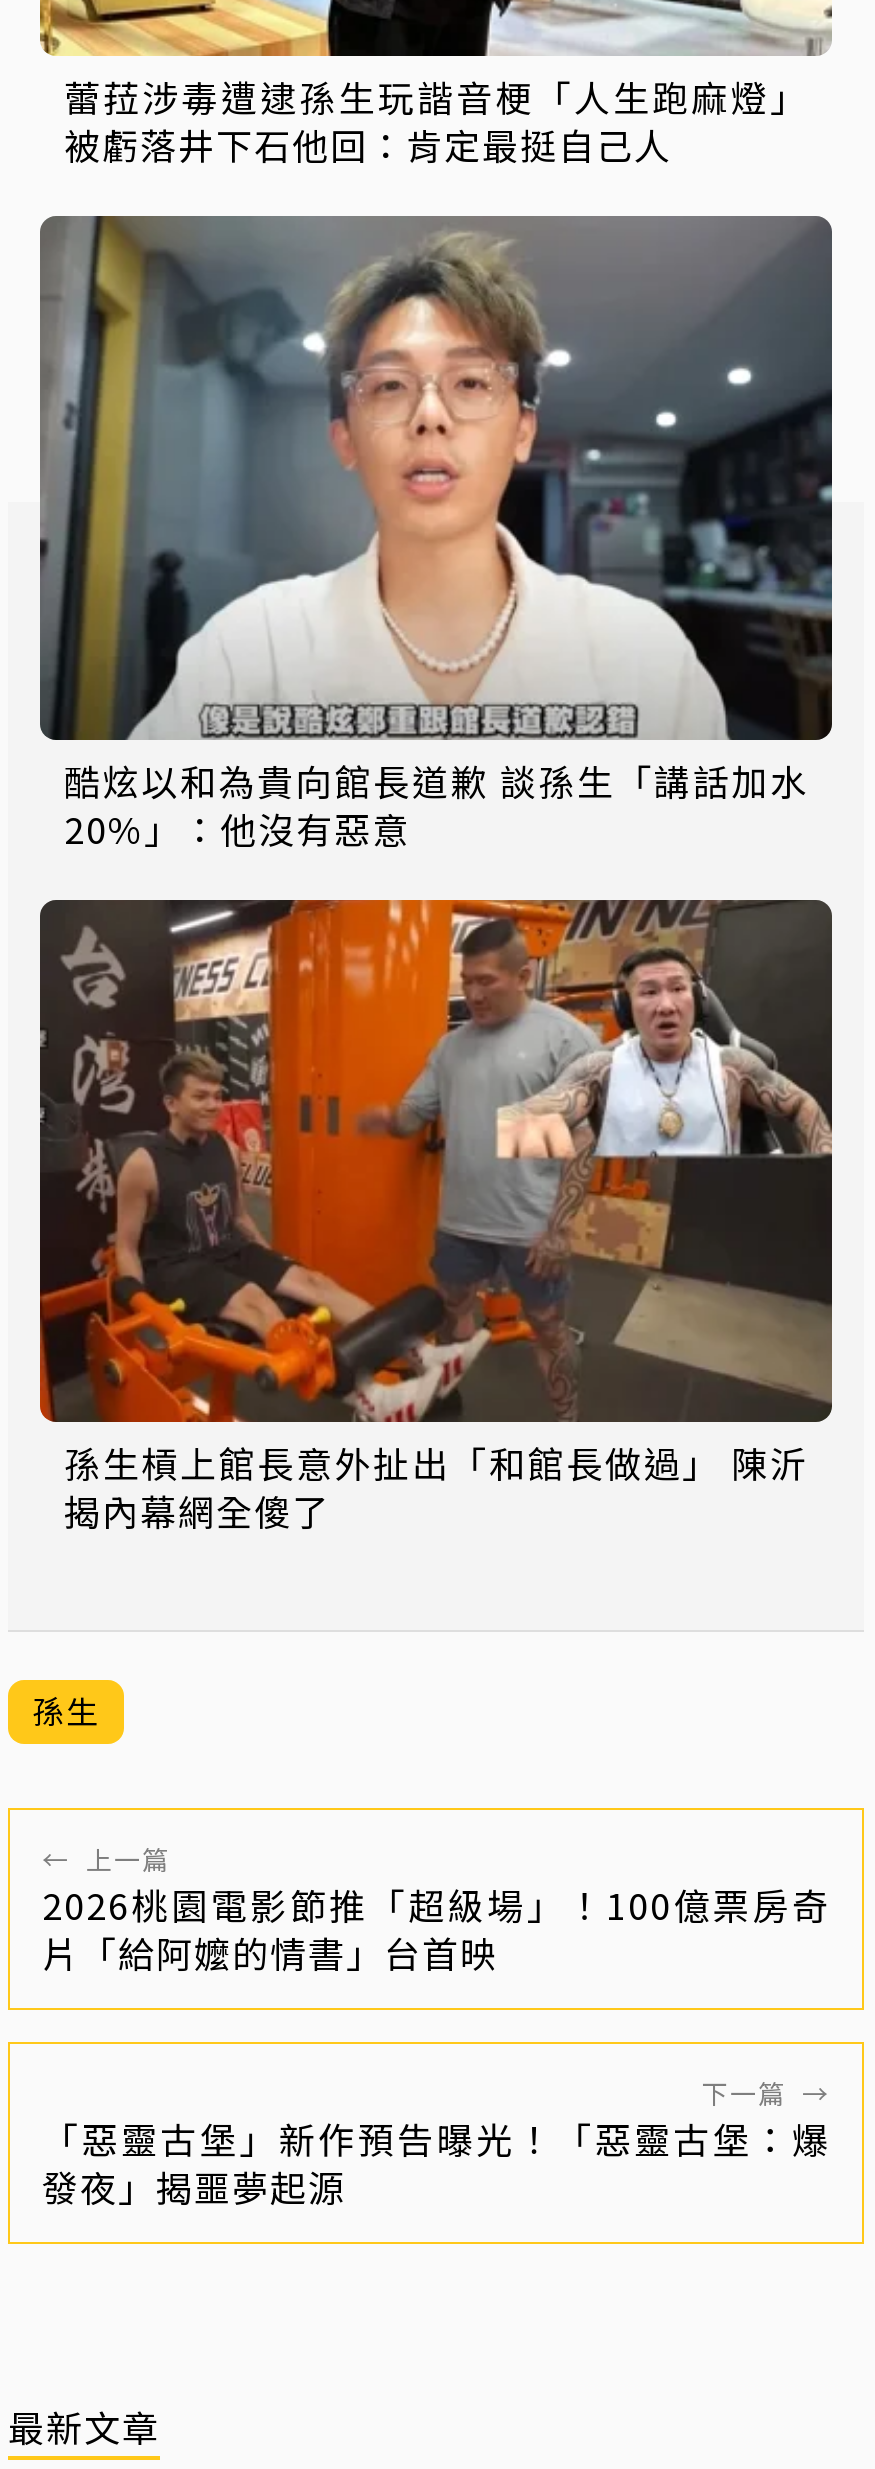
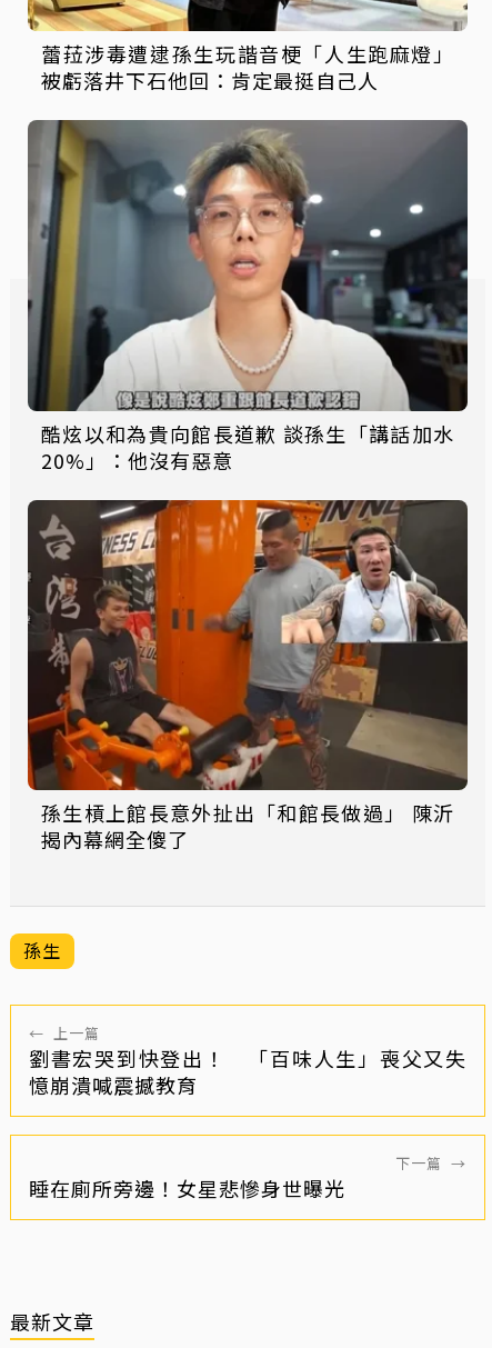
[42,1878,830,1978] 2026桃園電影節推「超級場」！100億票房奇 | 片「給阿嬤的情書」台首映 -> [29,1044,466,1099] 劉書宏哭到快登出！ 「百味人生」喪父又失 | 憶崩潰喊震撼教育
[42,2112,830,2212] 「惡靈古堡」新作預告曝光！「惡靈古堡：爆 | 發夜」揭噩夢起源 -> [29,1174,345,1203] 睡在廁所旁邊！女星悲慘身世曝光

